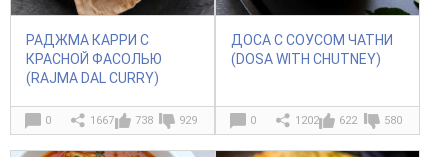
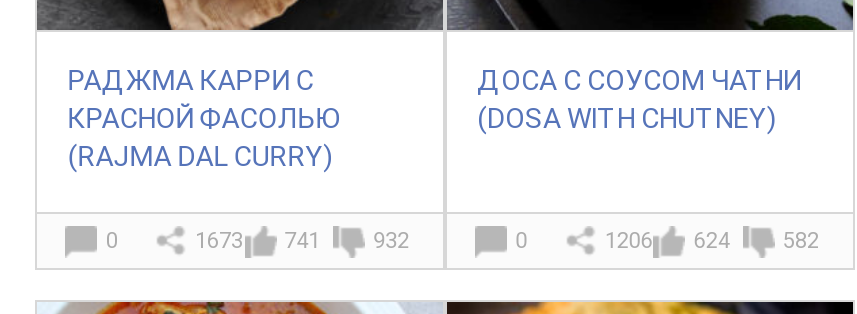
[90,114,114,127] 1667 -> [195,227,243,253] 1673
[135,114,153,127] 738 -> [284,227,320,253] 741
[179,114,197,127] 929 -> [373,227,409,253] 932
[295,114,319,127] 1202 -> [605,227,653,253] 1206
[339,114,357,127] 622 -> [694,227,730,253] 624
[384,114,402,127] 580 -> [783,227,819,253] 582

